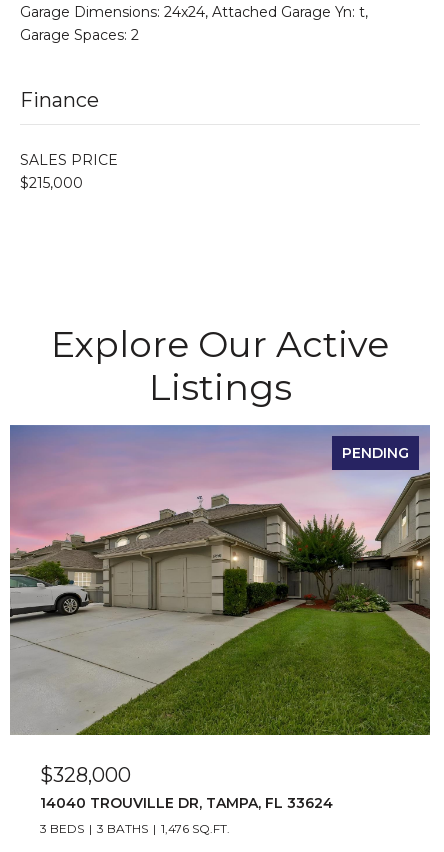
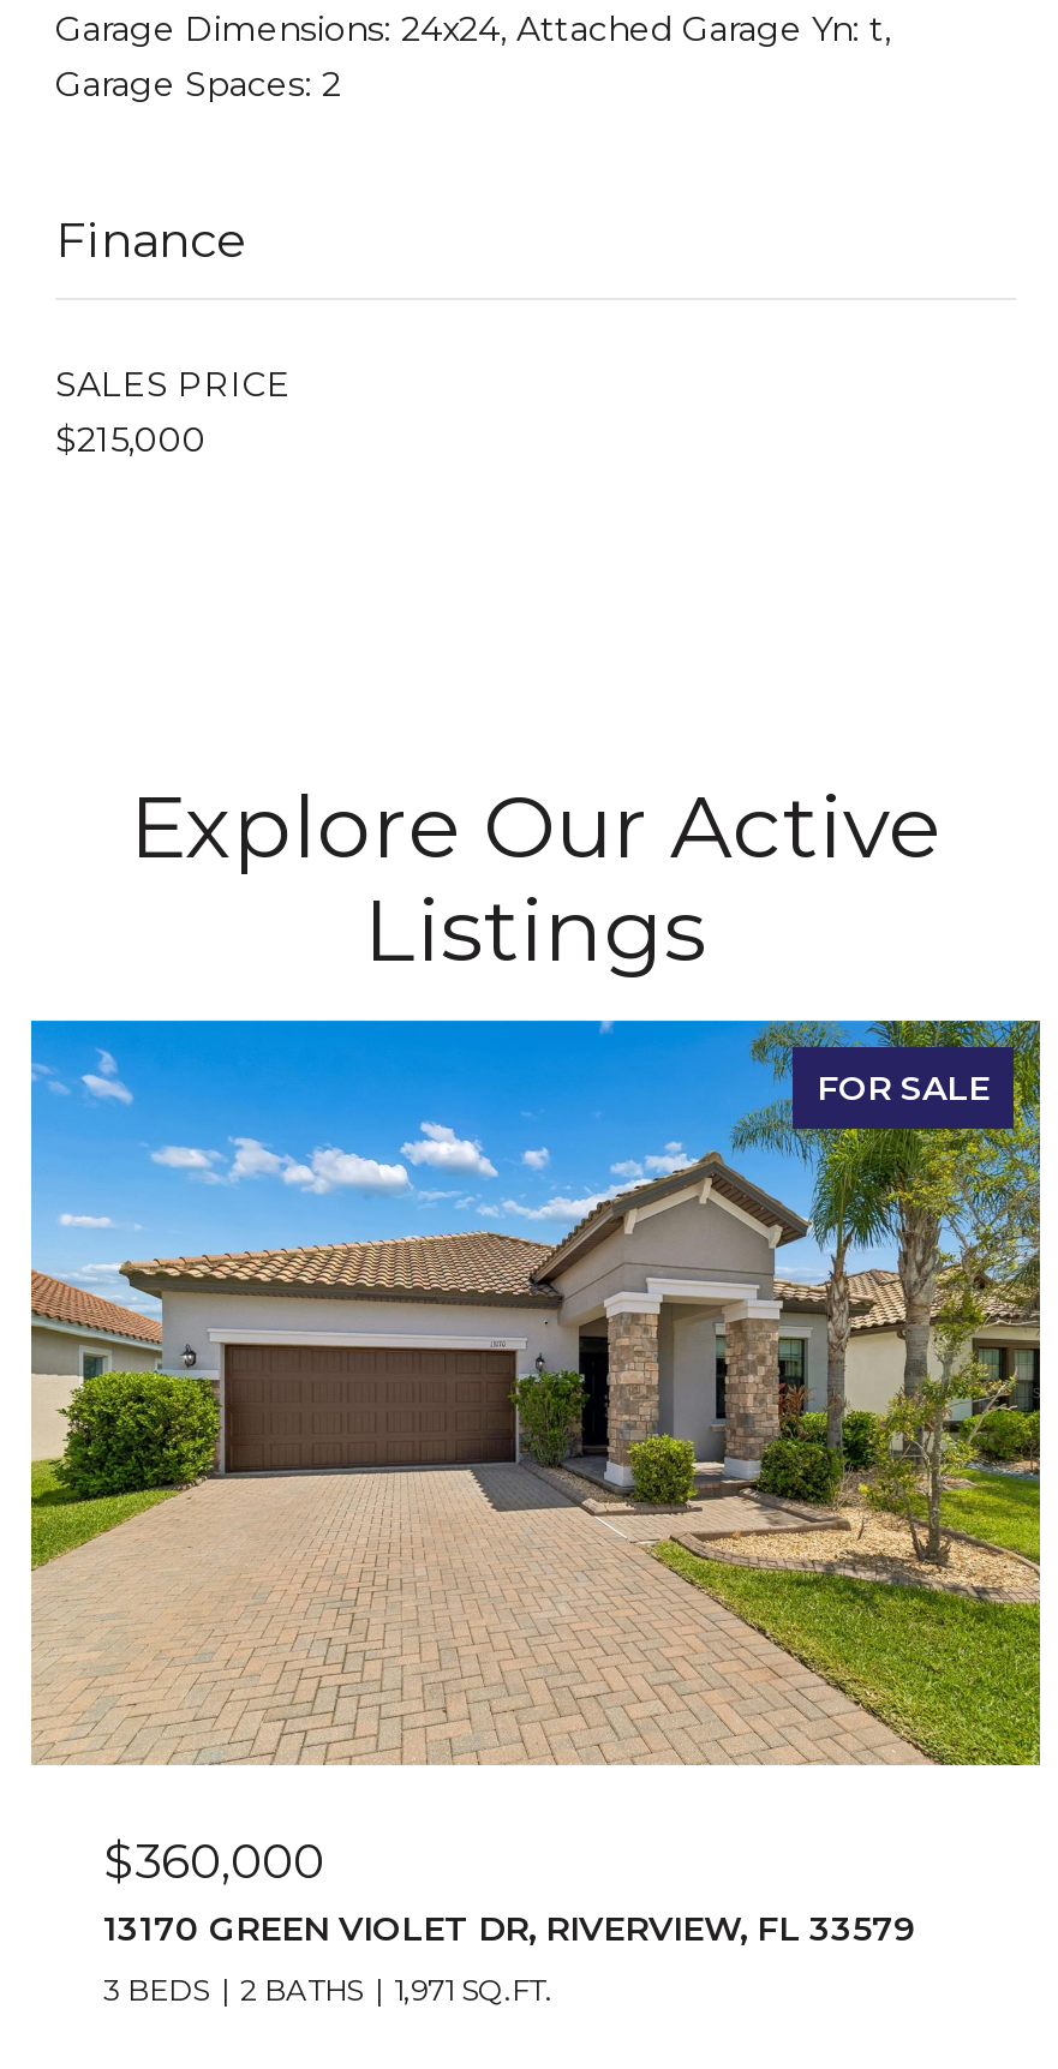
[9,424,431,736] [image] | PENDING -> [29,1018,1042,1765] [image] | FOR SALE
[40,763,333,812] $328,000 | 14040 TROUVILLE DR, TAMPA, FL 33624 -> [103,1831,915,1949] $360,000 | 13170 GREEN VIOLET DR, RIVERVIEW, FL 33579
[97,821,148,836] 3 BATHS -> [240,1971,363,2007] 2 BATHS
[161,821,230,836] 1,476 SQ.FT. -> [394,1971,552,2007] 1,971 SQ.FT.

